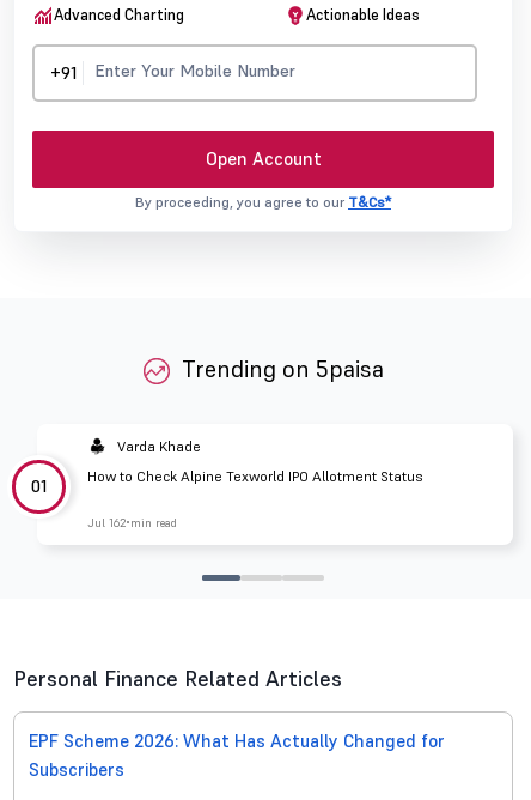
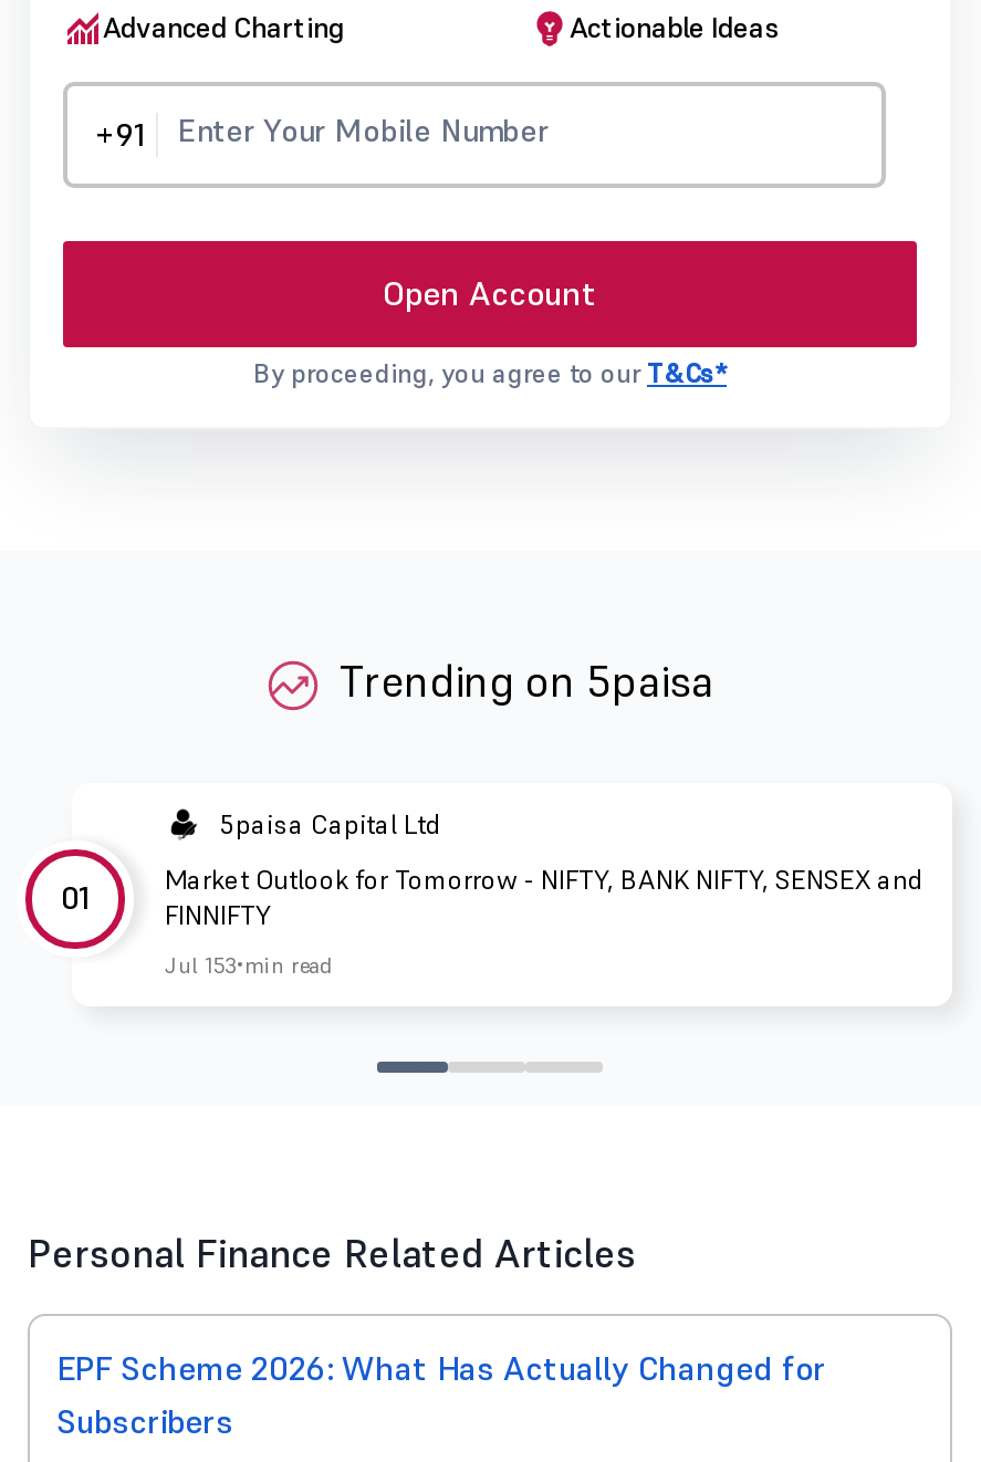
[117,437,201,455] Varda Khade -> [220,808,441,841] 5paisa Capital Ltd
[87,467,423,485] How to Check Alpine Texworld IPO Allotment Status -> [165,862,923,931] Market Outlook for Tomorrow - NIFTY, BANK NIFTY, SENSEX and | FINNIFTY
[87,515,177,530] Jul 162 min read -> [165,950,331,979] Jul 153 min read

